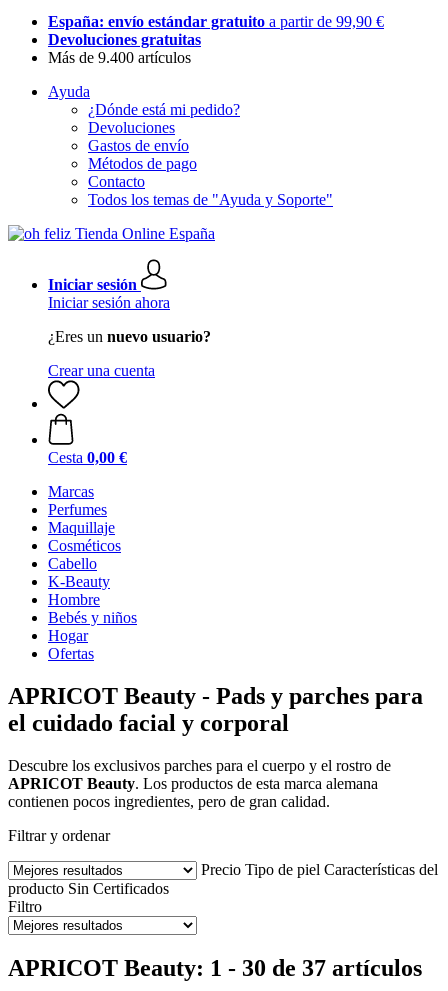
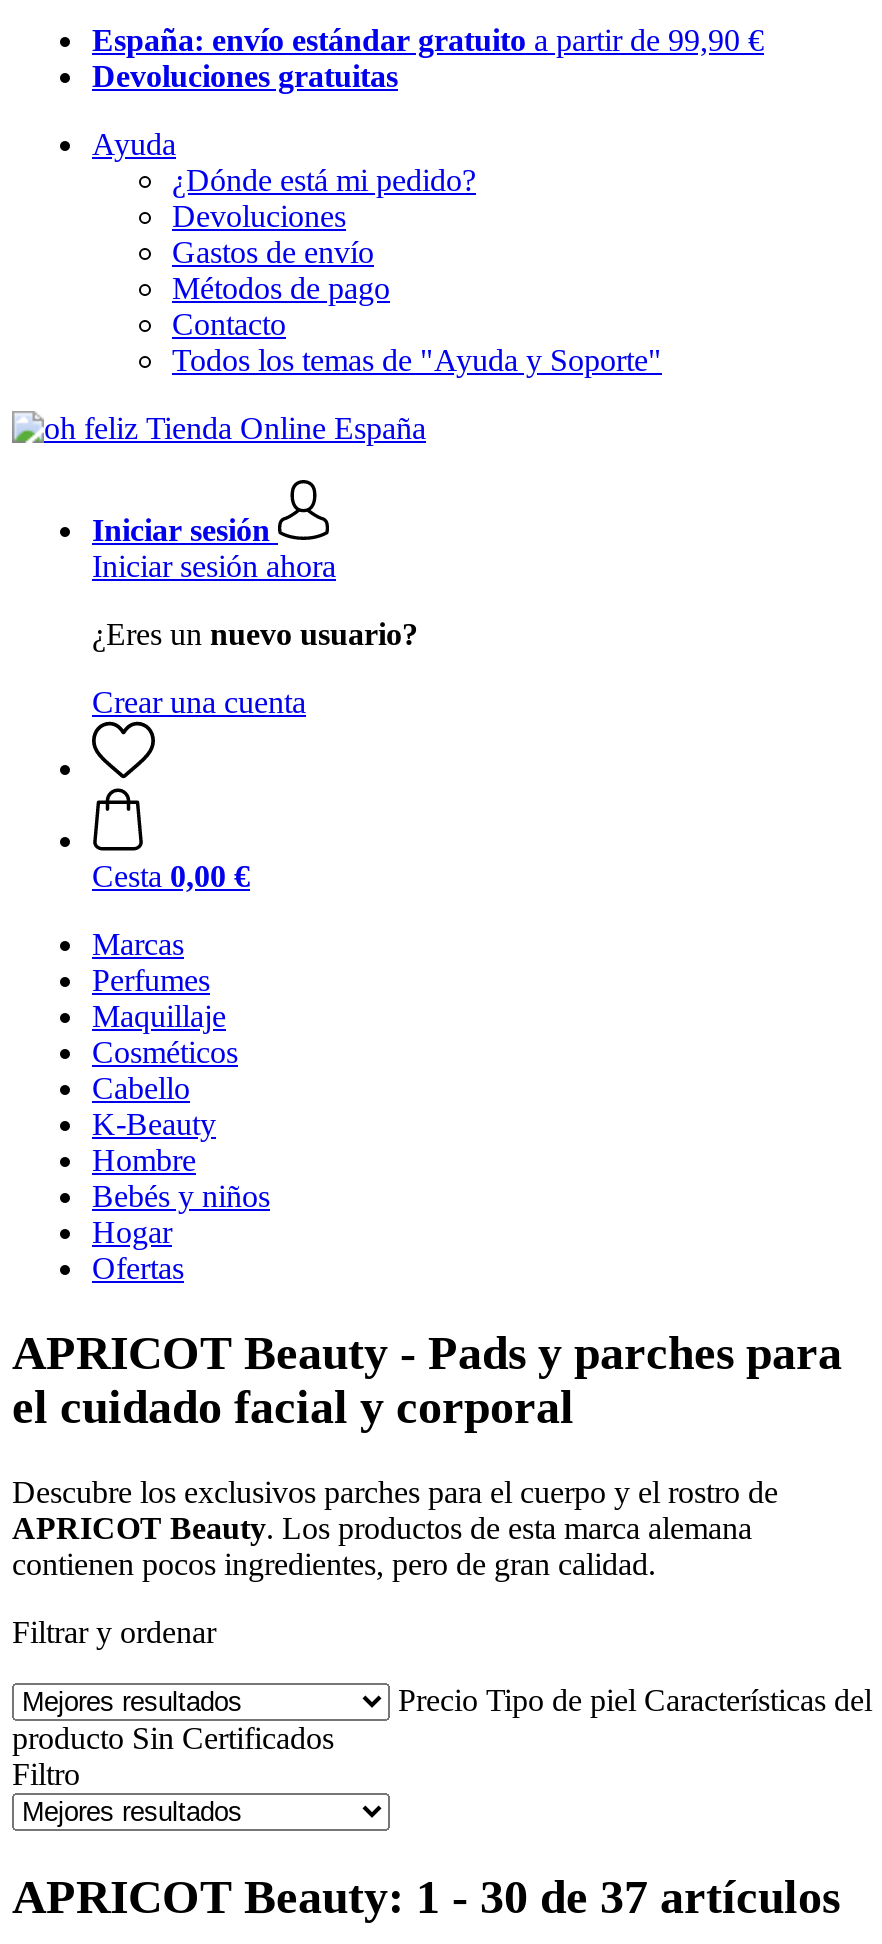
[48,49,191,66] Más de 9.400 artículos -> none

